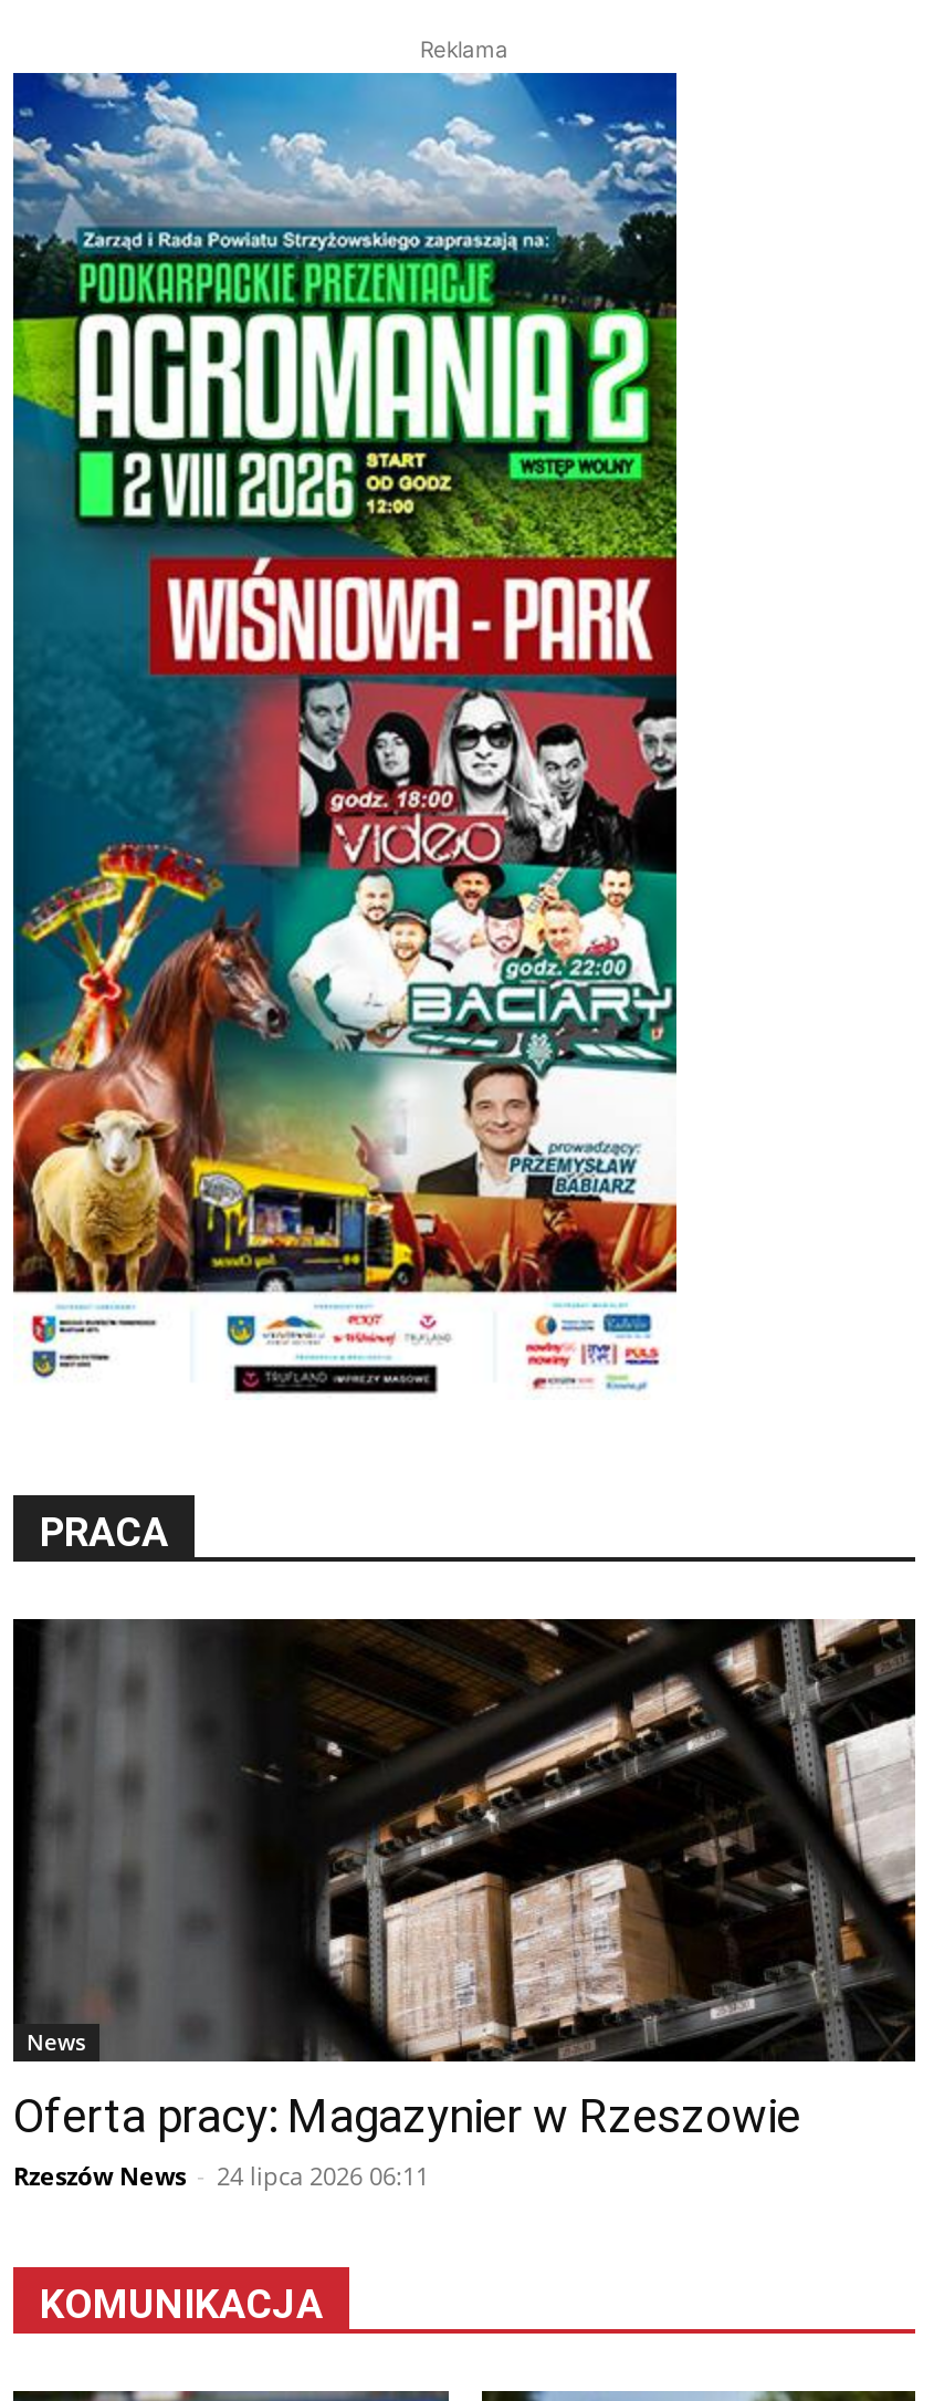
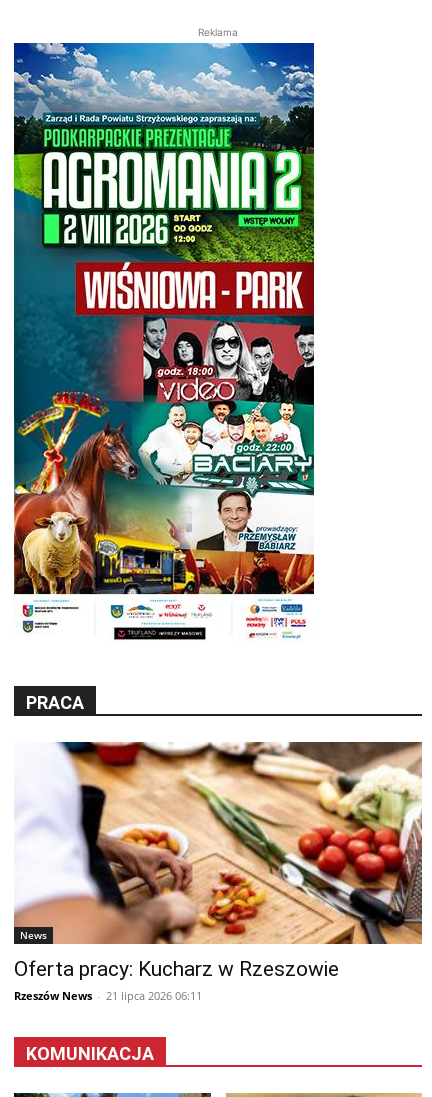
[11,1617,917,2144] [image] | Oferta pracy: Magazynier w Rzeszowie -> [13,741,423,981] [image] | Oferta pracy: Kucharz w Rzeszowie
[13,2159,429,2192] Rzeszów News - 24 lipca 2026 06:11 -> [14,988,202,1003] Rzeszów News - 21 lipca 2026 06:11

